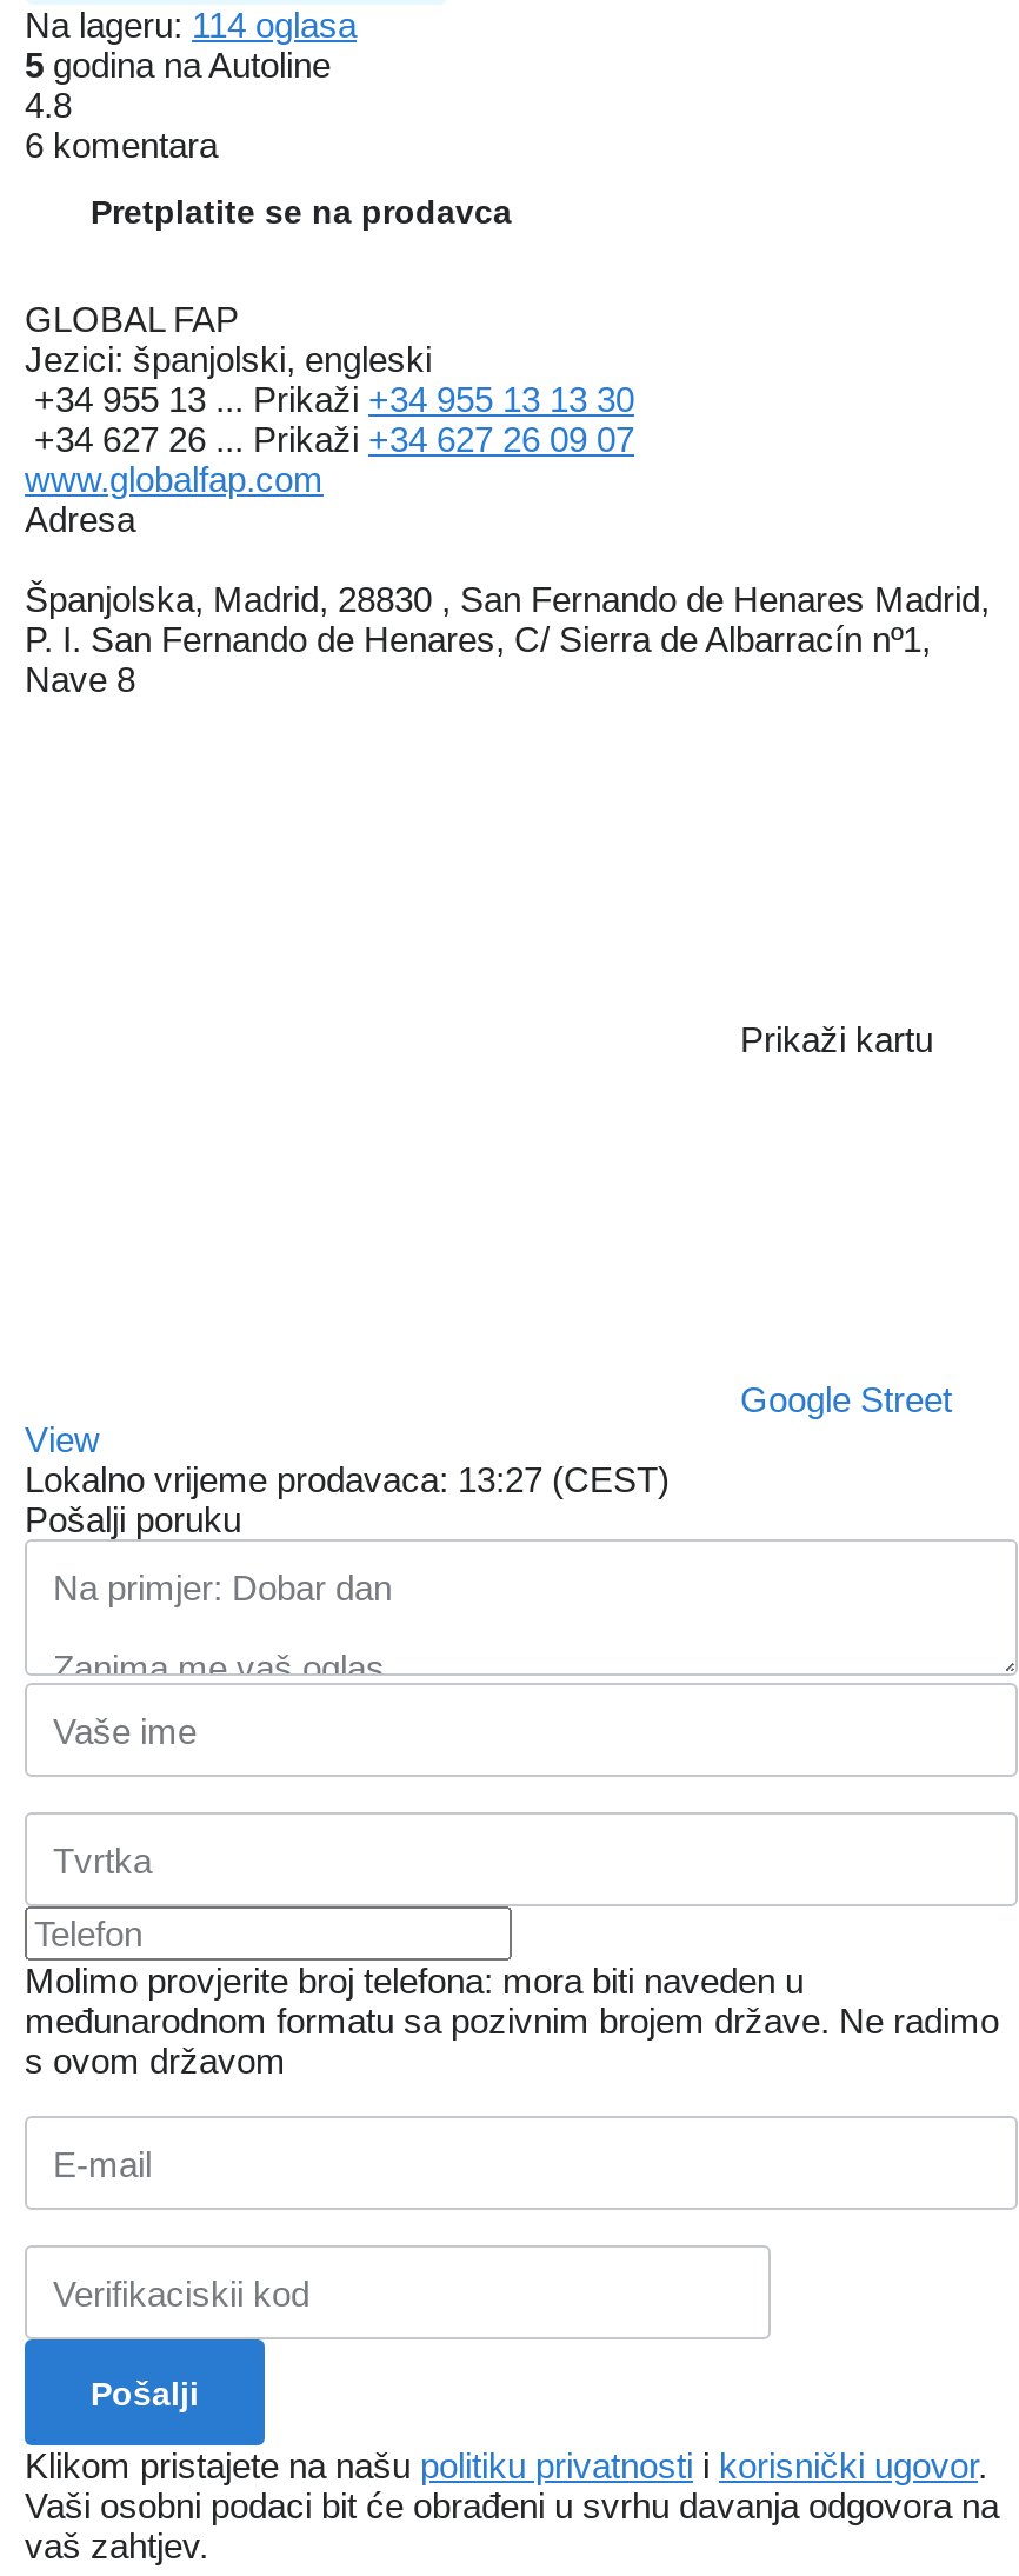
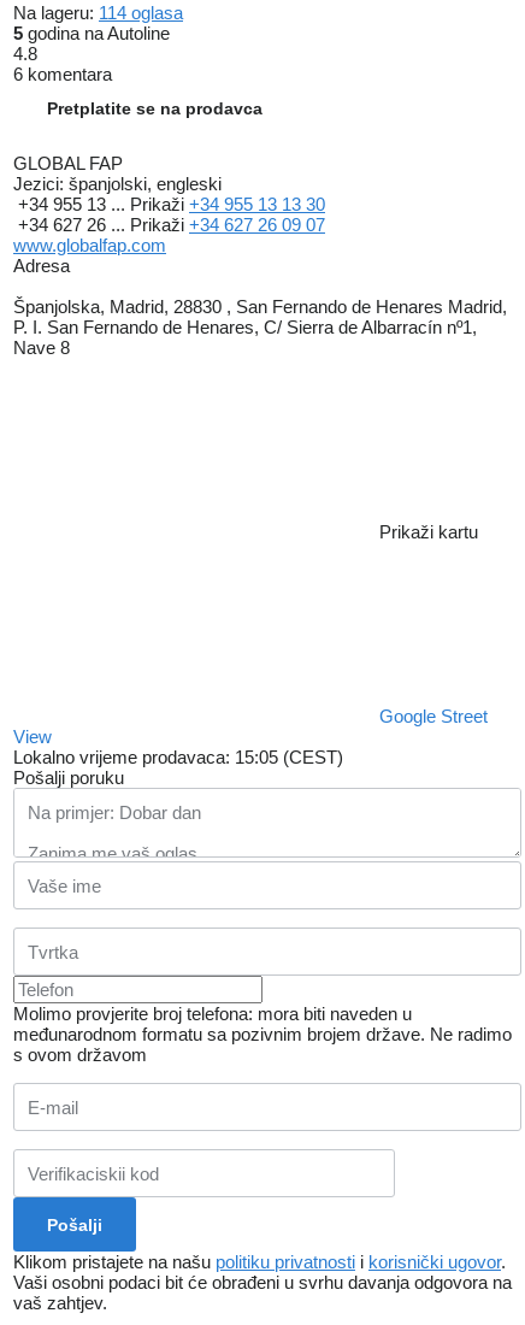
[25,1459,670,1499] Lokalno vrijeme prodavaca: 13:27 (CEST) -> [13,747,343,767] Lokalno vrijeme prodavaca: 15:05 (CEST)

